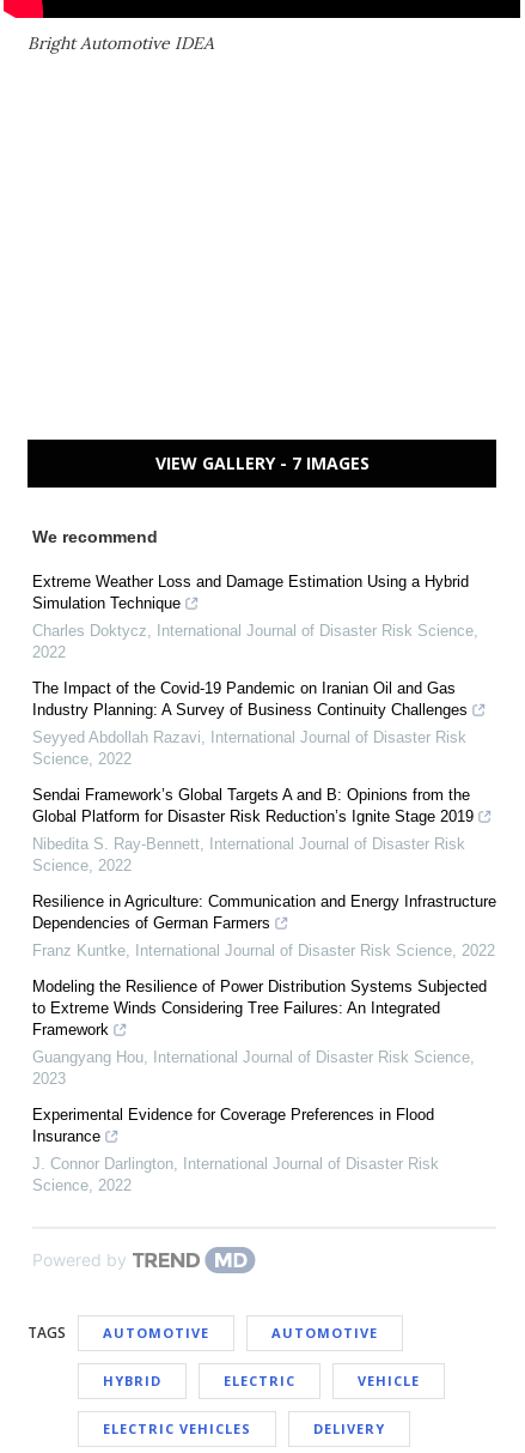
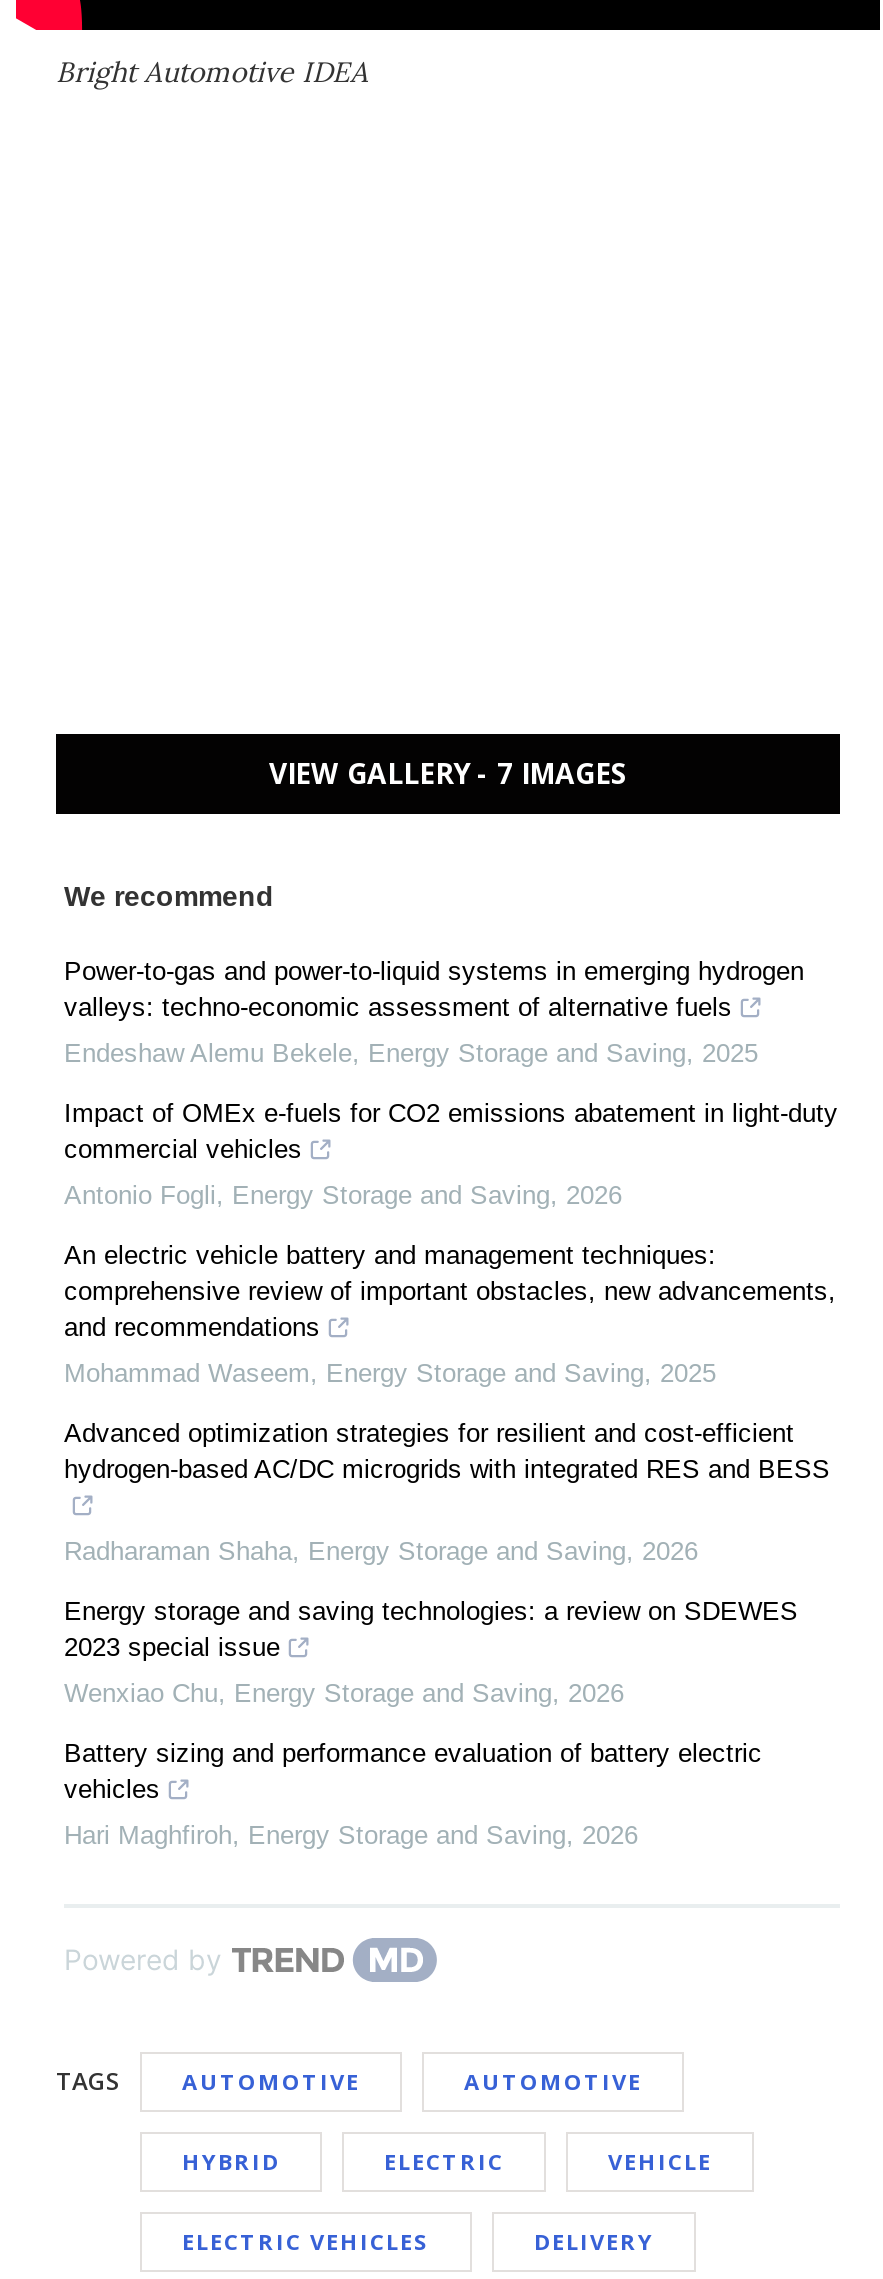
[32,573,469,612] Extreme Weather Loss and Damage Estimation Using a Hybrid | Simulation Technique -> [64,956,804,1022] Power-to-gas and power-to-liquid systems in emerging hydrogen | valleys: techno-economic assessment of alternative fuels
[32,622,478,661] Charles Doktycz, International Journal of Disaster Risk Science, | 2022 -> [64,1038,758,1068] Endeshaw Alemu Bekele, Energy Storage and Saving, 2025
[32,679,468,719] The Impact of the Covid-19 Pandemic on Iranian Oil and Gas | Industry Planning: A Survey of Business Continuity Challenges -> [64,1098,838,1164] Impact of OMEx e-fuels for CO2 emissions abatement in light-duty | commercial vehicles
[32,728,466,768] Seyyed Abdollah Razavi, International Journal of Disaster Risk | Science, 2022 -> [64,1180,622,1210] Antonio Fogli, Energy Storage and Saving, 2026
[32,786,474,825] Sendai Framework’s Global Targets A and B: Opinions from the | Global Platform for Disaster Risk Reduction’s Ignite Stage 2019 -> [64,1240,836,1342] An electric vehicle battery and management techniques: | comprehensive review of important obstacles, new advancements, | and recommendations
[32,835,465,874] Nibedita S. Ray-Bennett, International Journal of Disaster Risk | Science, 2022 -> [64,1358,716,1388] Mohammad Waseem, Energy Storage and Saving, 2025
[32,892,496,932] Resilience in Agriculture: Communication and Energy Infrastructure | Dependencies of German Farmers -> [64,1418,830,1484] Advanced optimization strategies for resilient and cost-efficient | hydrogen-based AC/DC microgrids with integrated RES and BESS
[32,942,495,959] Franz Kuntke, International Journal of Disaster Risk Science, 2022 -> [64,1536,698,1566] Radharaman Shaha, Energy Storage and Saving, 2026
[32,977,487,1039] Modeling the Resilience of Power Distribution Systems Subjected | to Extreme Winds Considering Tree Failures: An Integrated | Framework -> [64,1596,798,1662] Energy storage and saving technologies: a review on SDEWES | 2023 special issue
[32,1048,475,1088] Guangyang Hou, International Journal of Disaster Risk Science, | 2023 -> [64,1678,624,1708] Wenxiao Chu, Energy Storage and Saving, 2026
[32,1106,434,1145] Experimental Evidence for Coverage Preferences in Flood | Insurance -> [64,1738,762,1804] Battery sizing and performance evaluation of battery electric | vehicles
[32,1155,439,1194] J. Connor Darlington, International Journal of Disaster Risk | Science, 2022 -> [64,1820,638,1850] Hari Maghfiroh, Energy Storage and Saving, 2026

